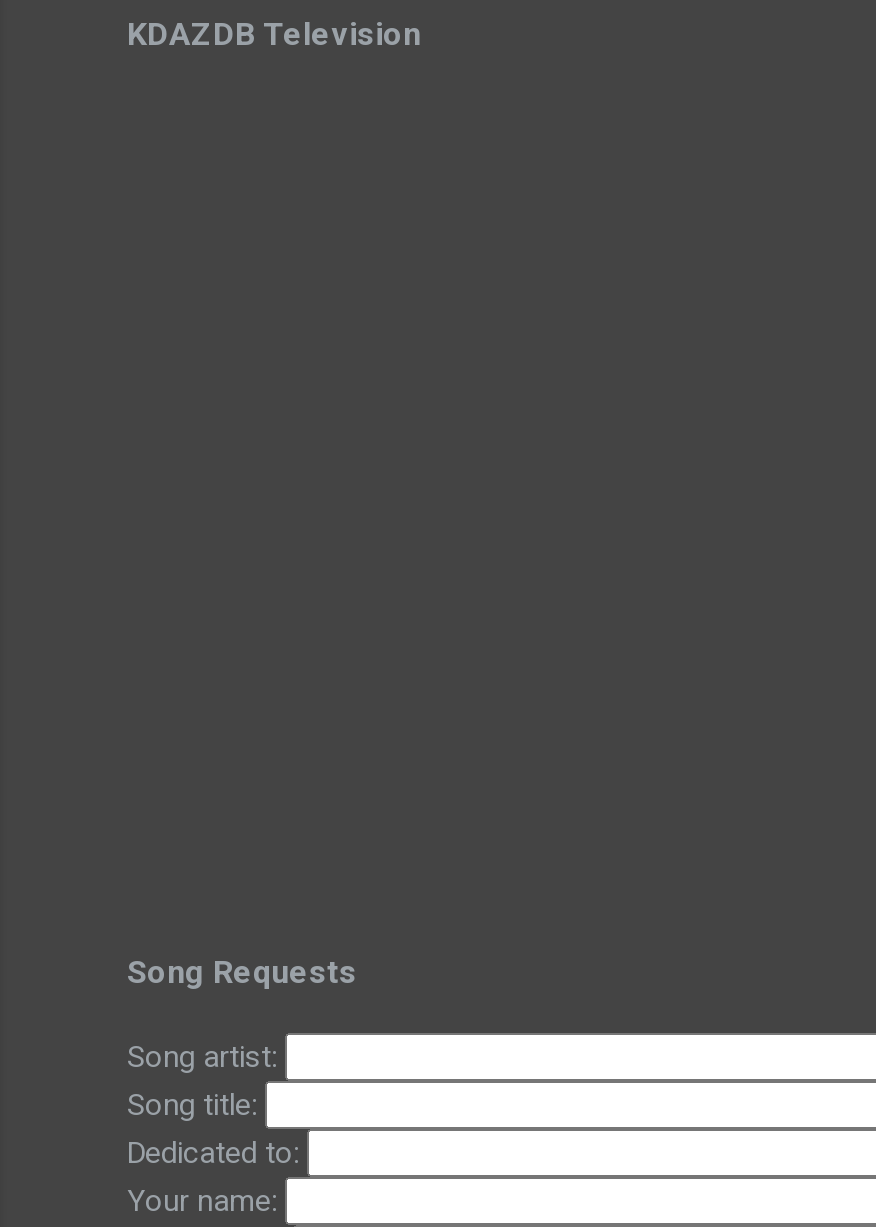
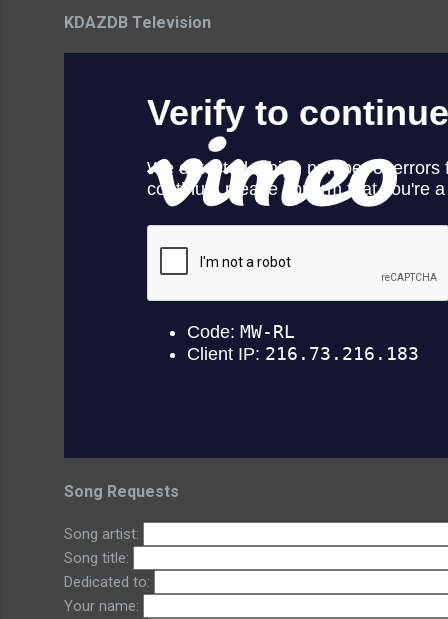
none -> [64,53,445,458] [image]

